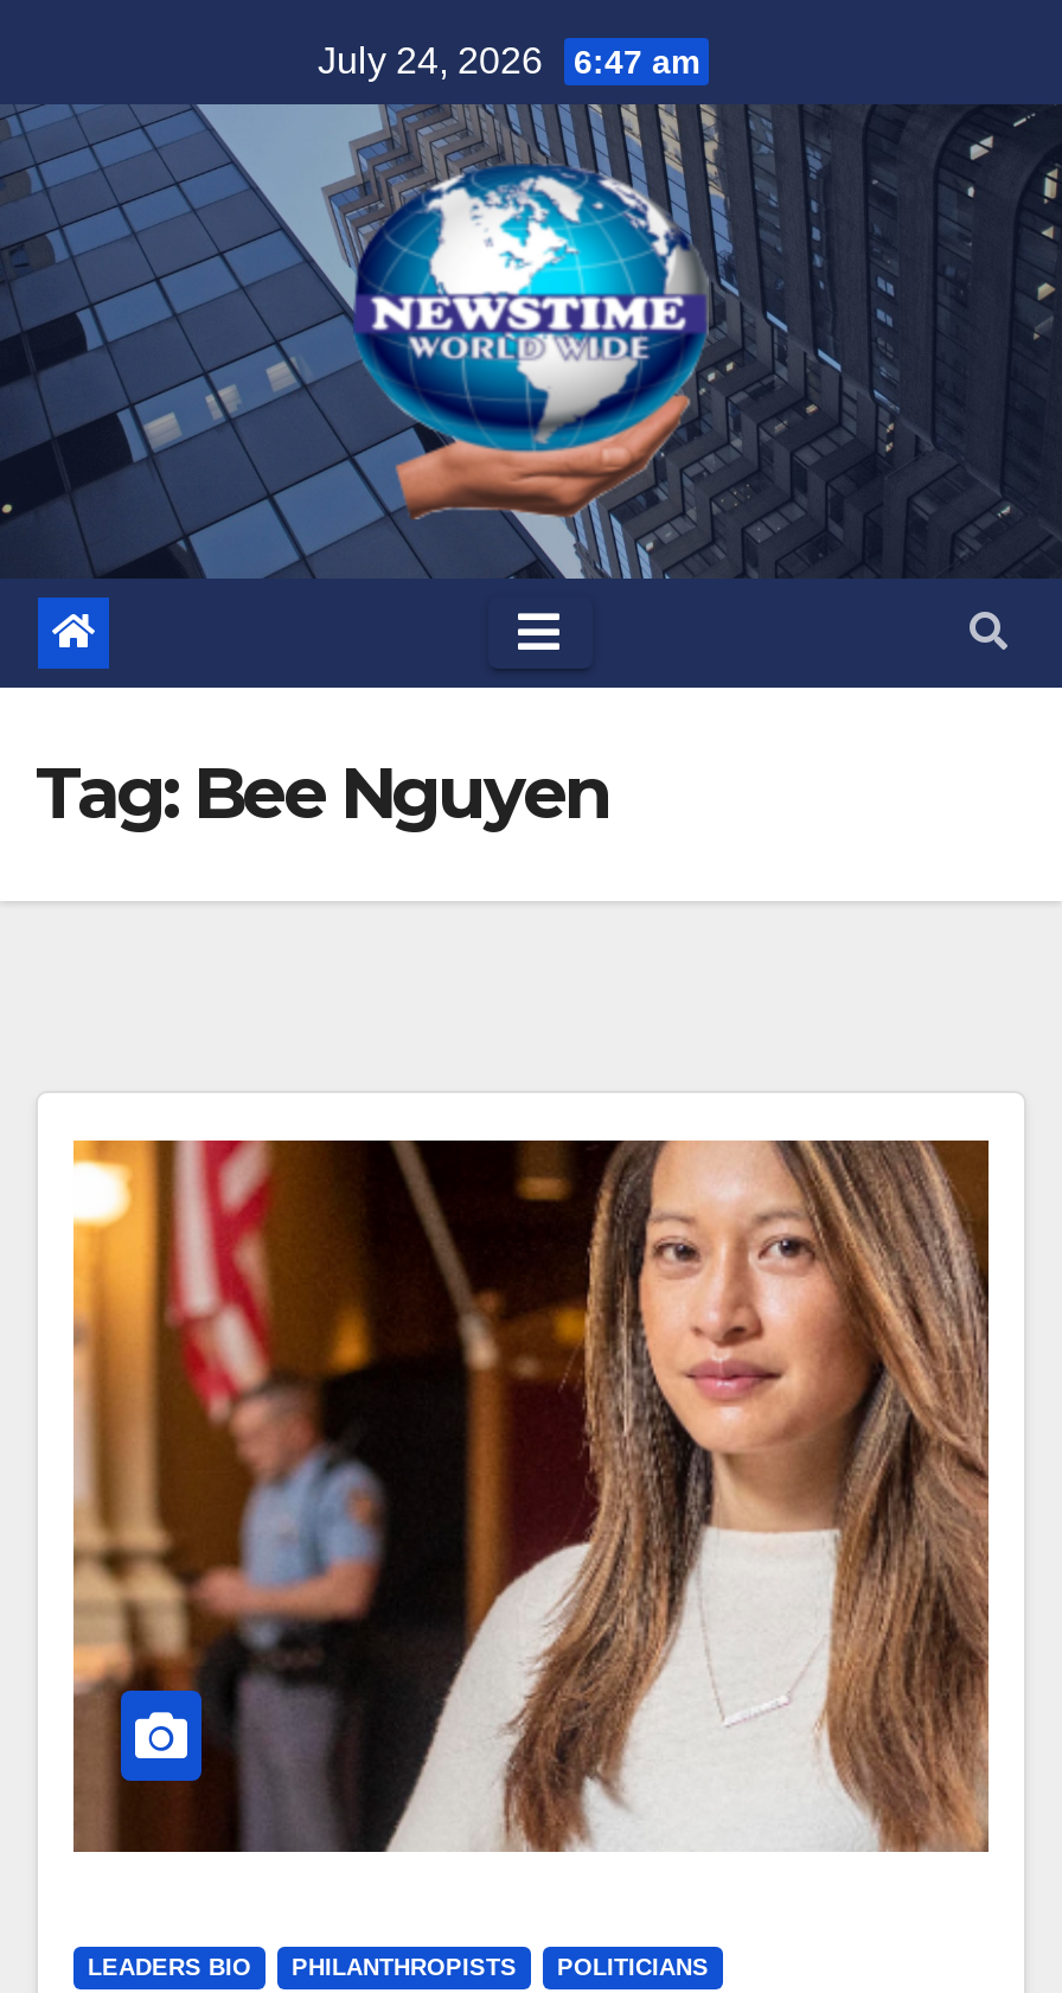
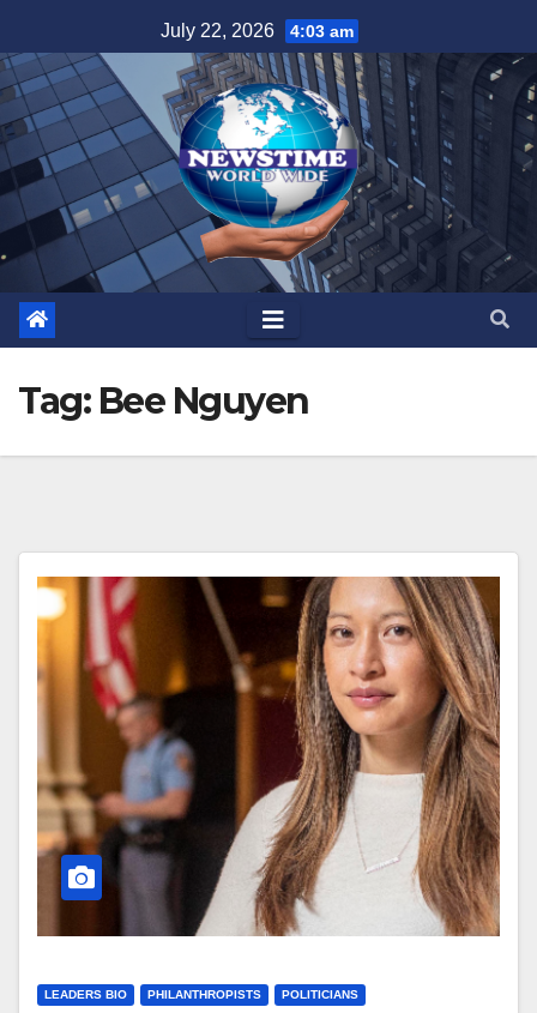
[318,40,699,81] July 24, 2026 6:47 am -> [161,20,354,41] July 22, 2026 4:03 am

